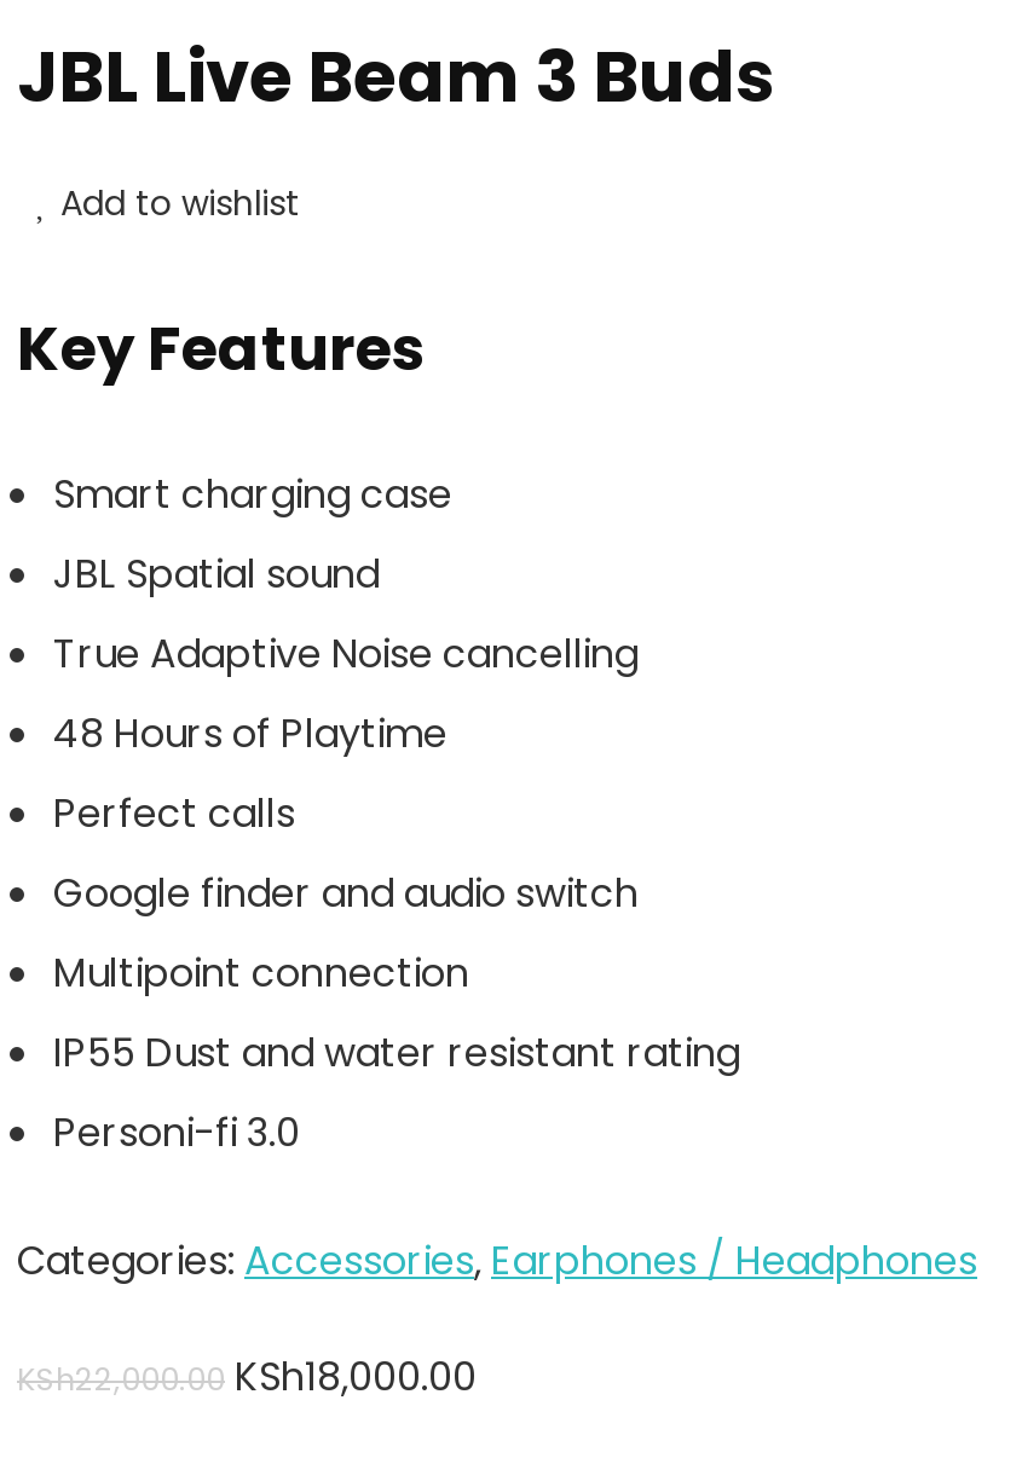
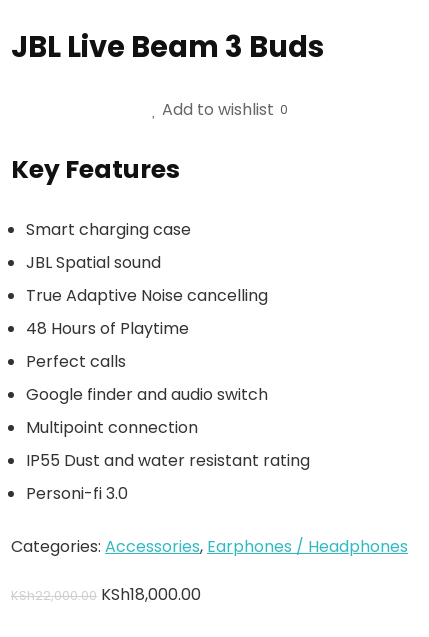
[60,179,300,227] Add to wishlist -> [162,98,288,121] Add to wishlist 0

